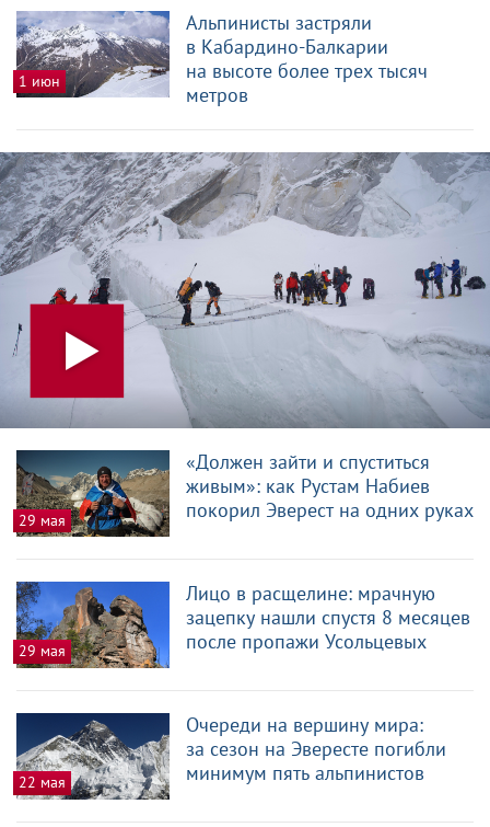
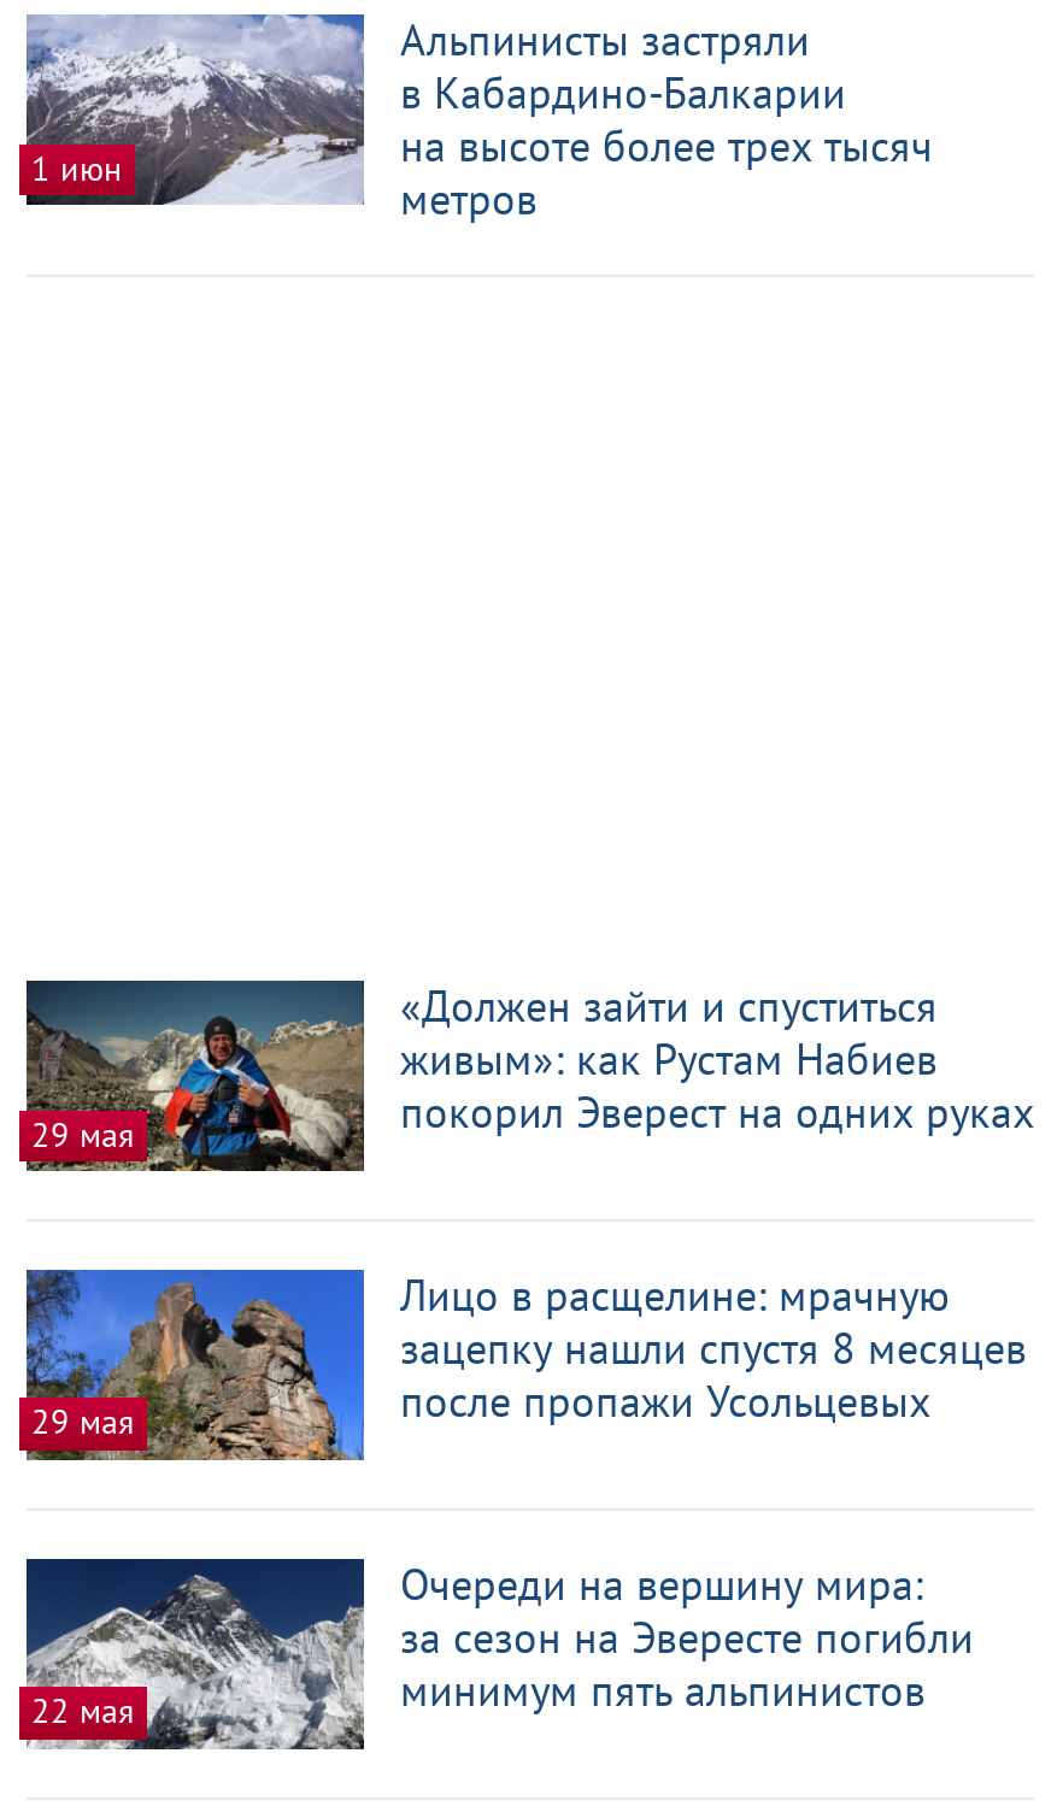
[3,151,487,429] [image] -> none

